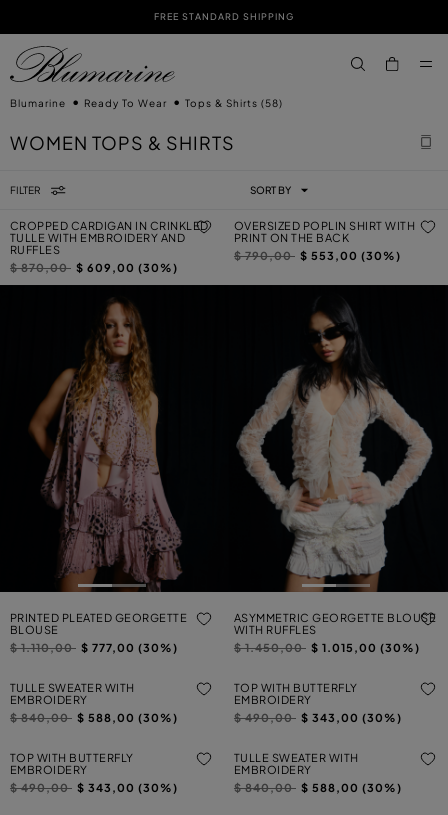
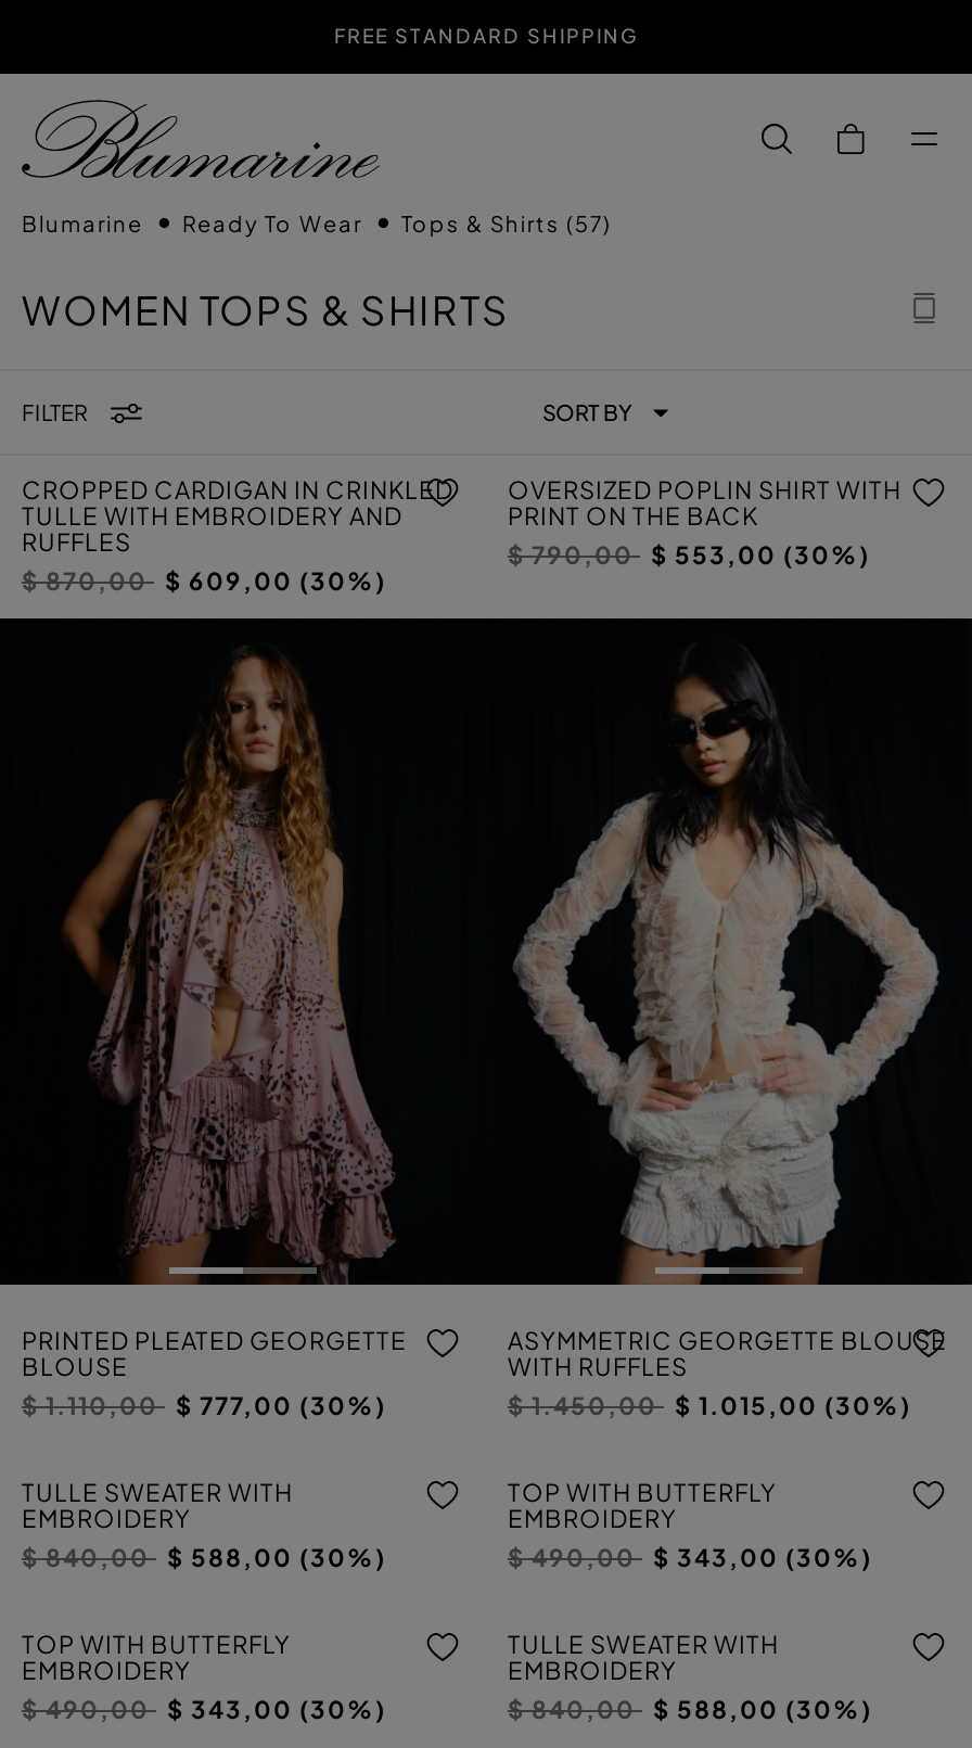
[10,97,283,109] Blumarine Ready To Wear Tops & Shirts (58) -> [22,210,612,237] Blumarine Ready To Wear Tops & Shirts (57)

